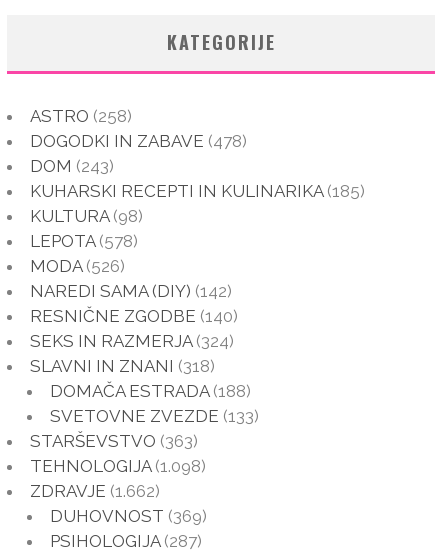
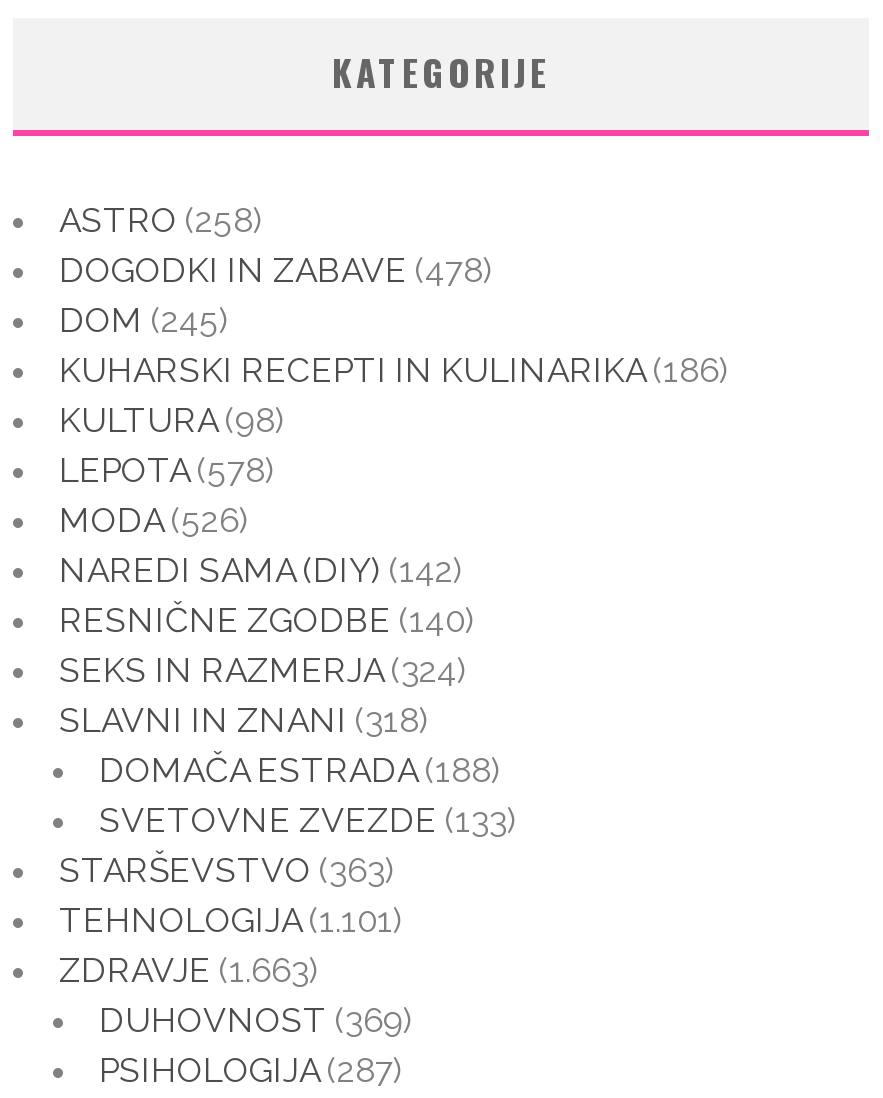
[30,156,114,176] DOM (243) -> [59,300,229,340] DOM (245)
[30,181,365,201] KUHARSKI RECEPTI IN KULINARIKA (185) -> [59,350,729,390] KUHARSKI RECEPTI IN KULINARIKA (186)
[30,456,206,476] TEHNOLOGIJA (1.098) -> [59,900,403,940] TEHNOLOGIJA (1.101)
[30,481,160,501] ZDRAVJE (1.662) -> [59,950,319,990] ZDRAVJE (1.663)

